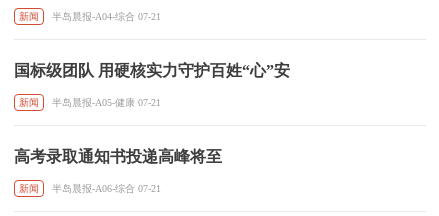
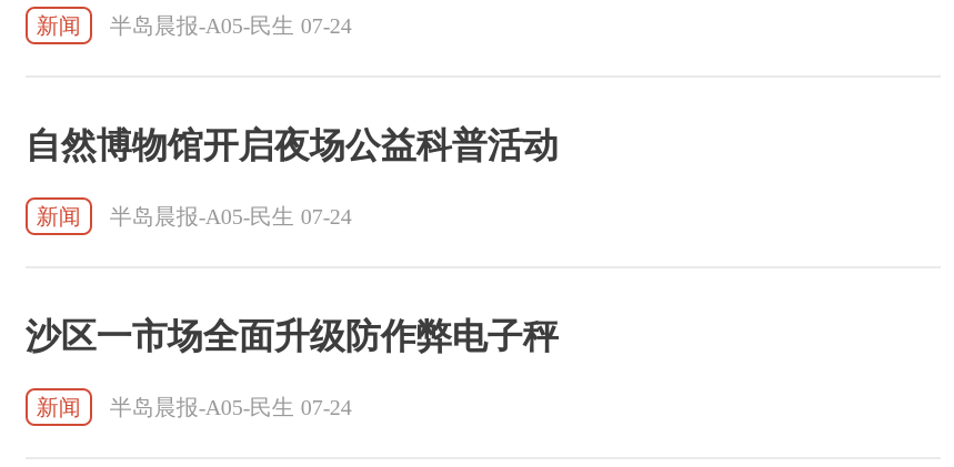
[52,11,161,22] 半岛晨报-A04-综合 07-21 -> [110,14,352,39] 半岛晨报-A05-民生 07-24
[14,62,290,79] 国标级团队 用硬核实力守护百姓“心”安 -> [25,127,558,165] 自然博物馆开启夜场公益科普活动
[52,97,161,108] 半岛晨报-A05-健康 07-21 -> [110,205,352,229] 半岛晨报-A05-民生 07-24
[14,148,222,165] 高考录取通知书投递高峰将至 -> [25,318,558,356] 沙区一市场全面升级防作弊电子秤
[52,183,161,194] 半岛晨报-A06-综合 07-21 -> [110,396,352,420] 半岛晨报-A05-民生 07-24

